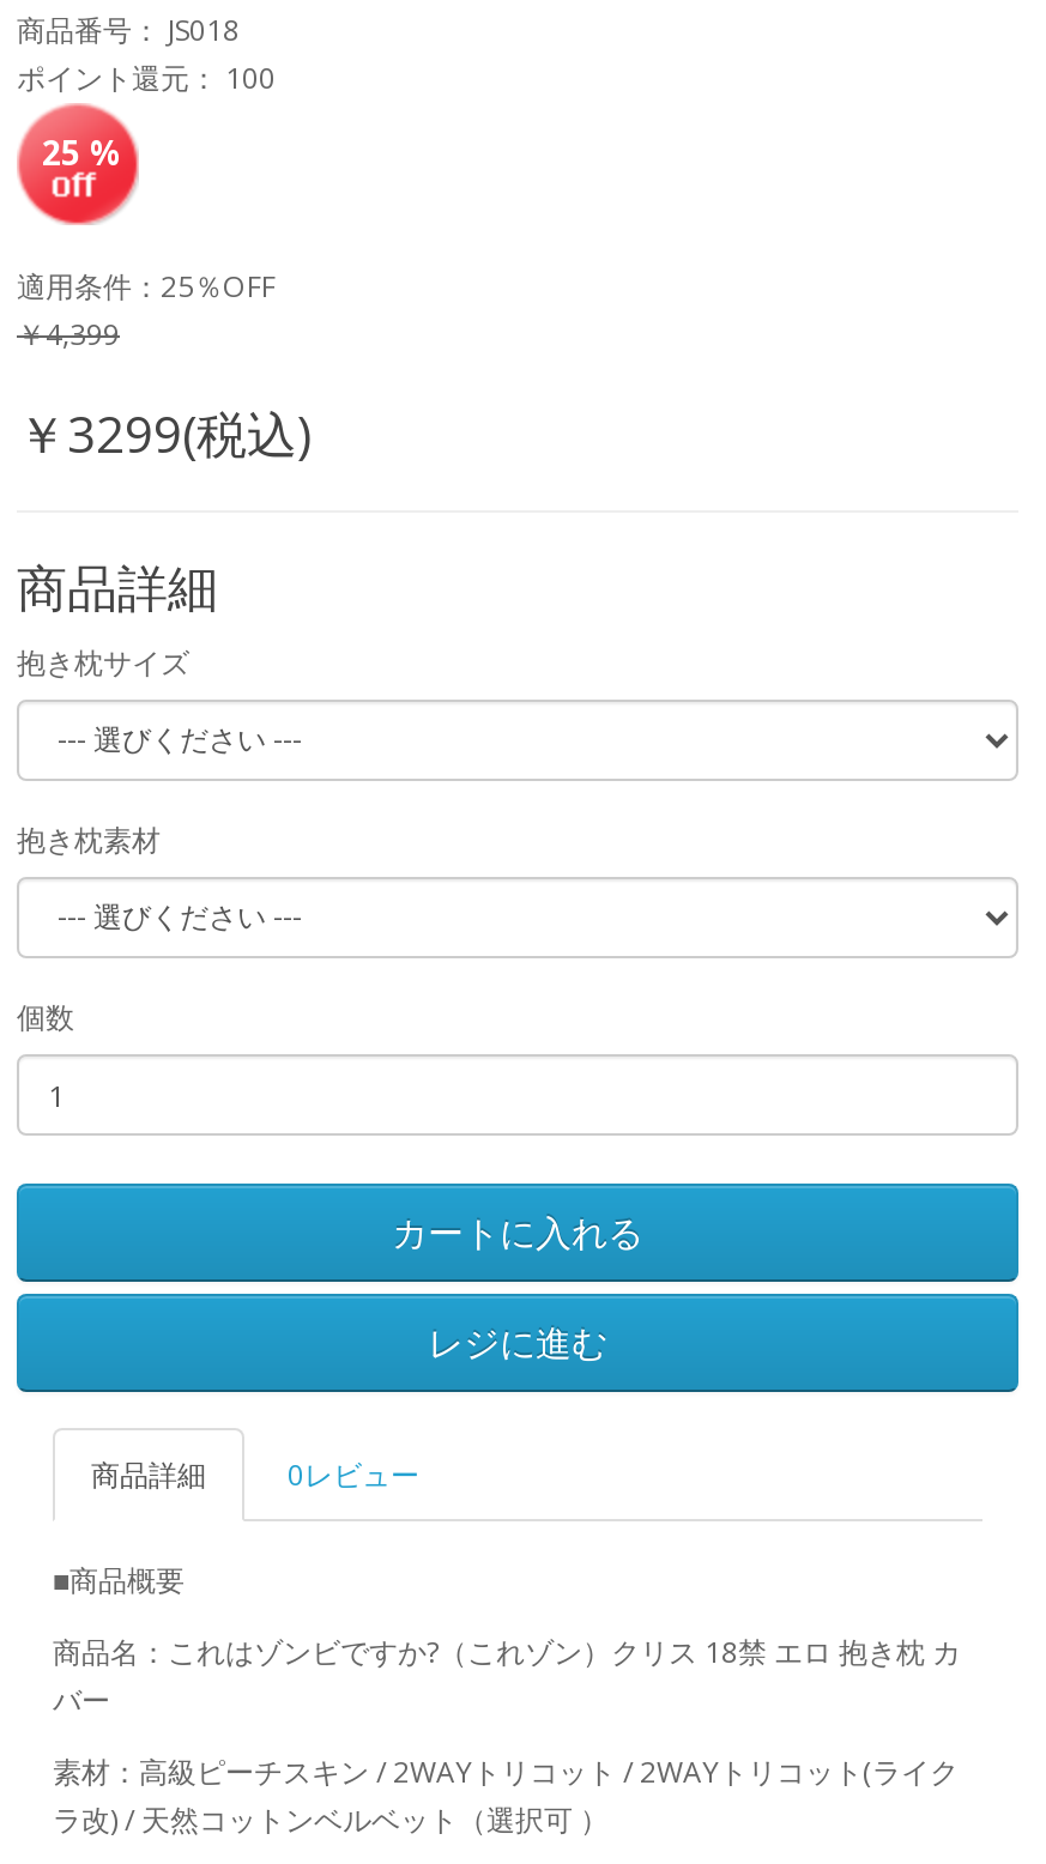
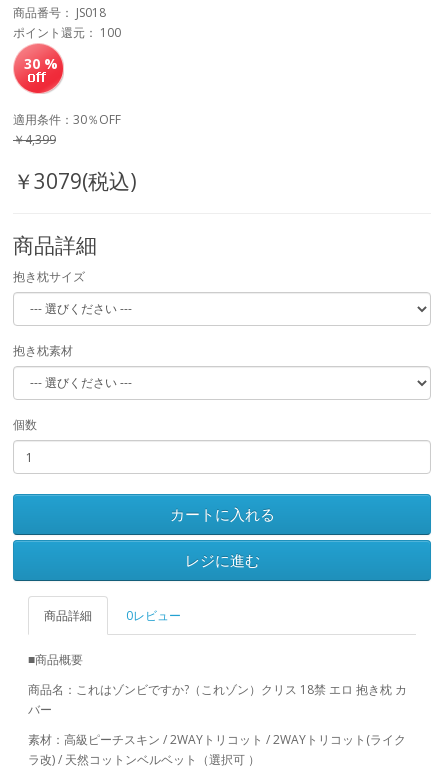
[42,129,123,175] 25 % -> [23,54,57,73] 30 %
[17,266,276,307] 適用条件：25％OFF -> [13,111,121,128] 適用条件：30％OFF
[17,400,314,467] ￥3299(税込) -> [13,167,137,195] ￥3079(税込)

